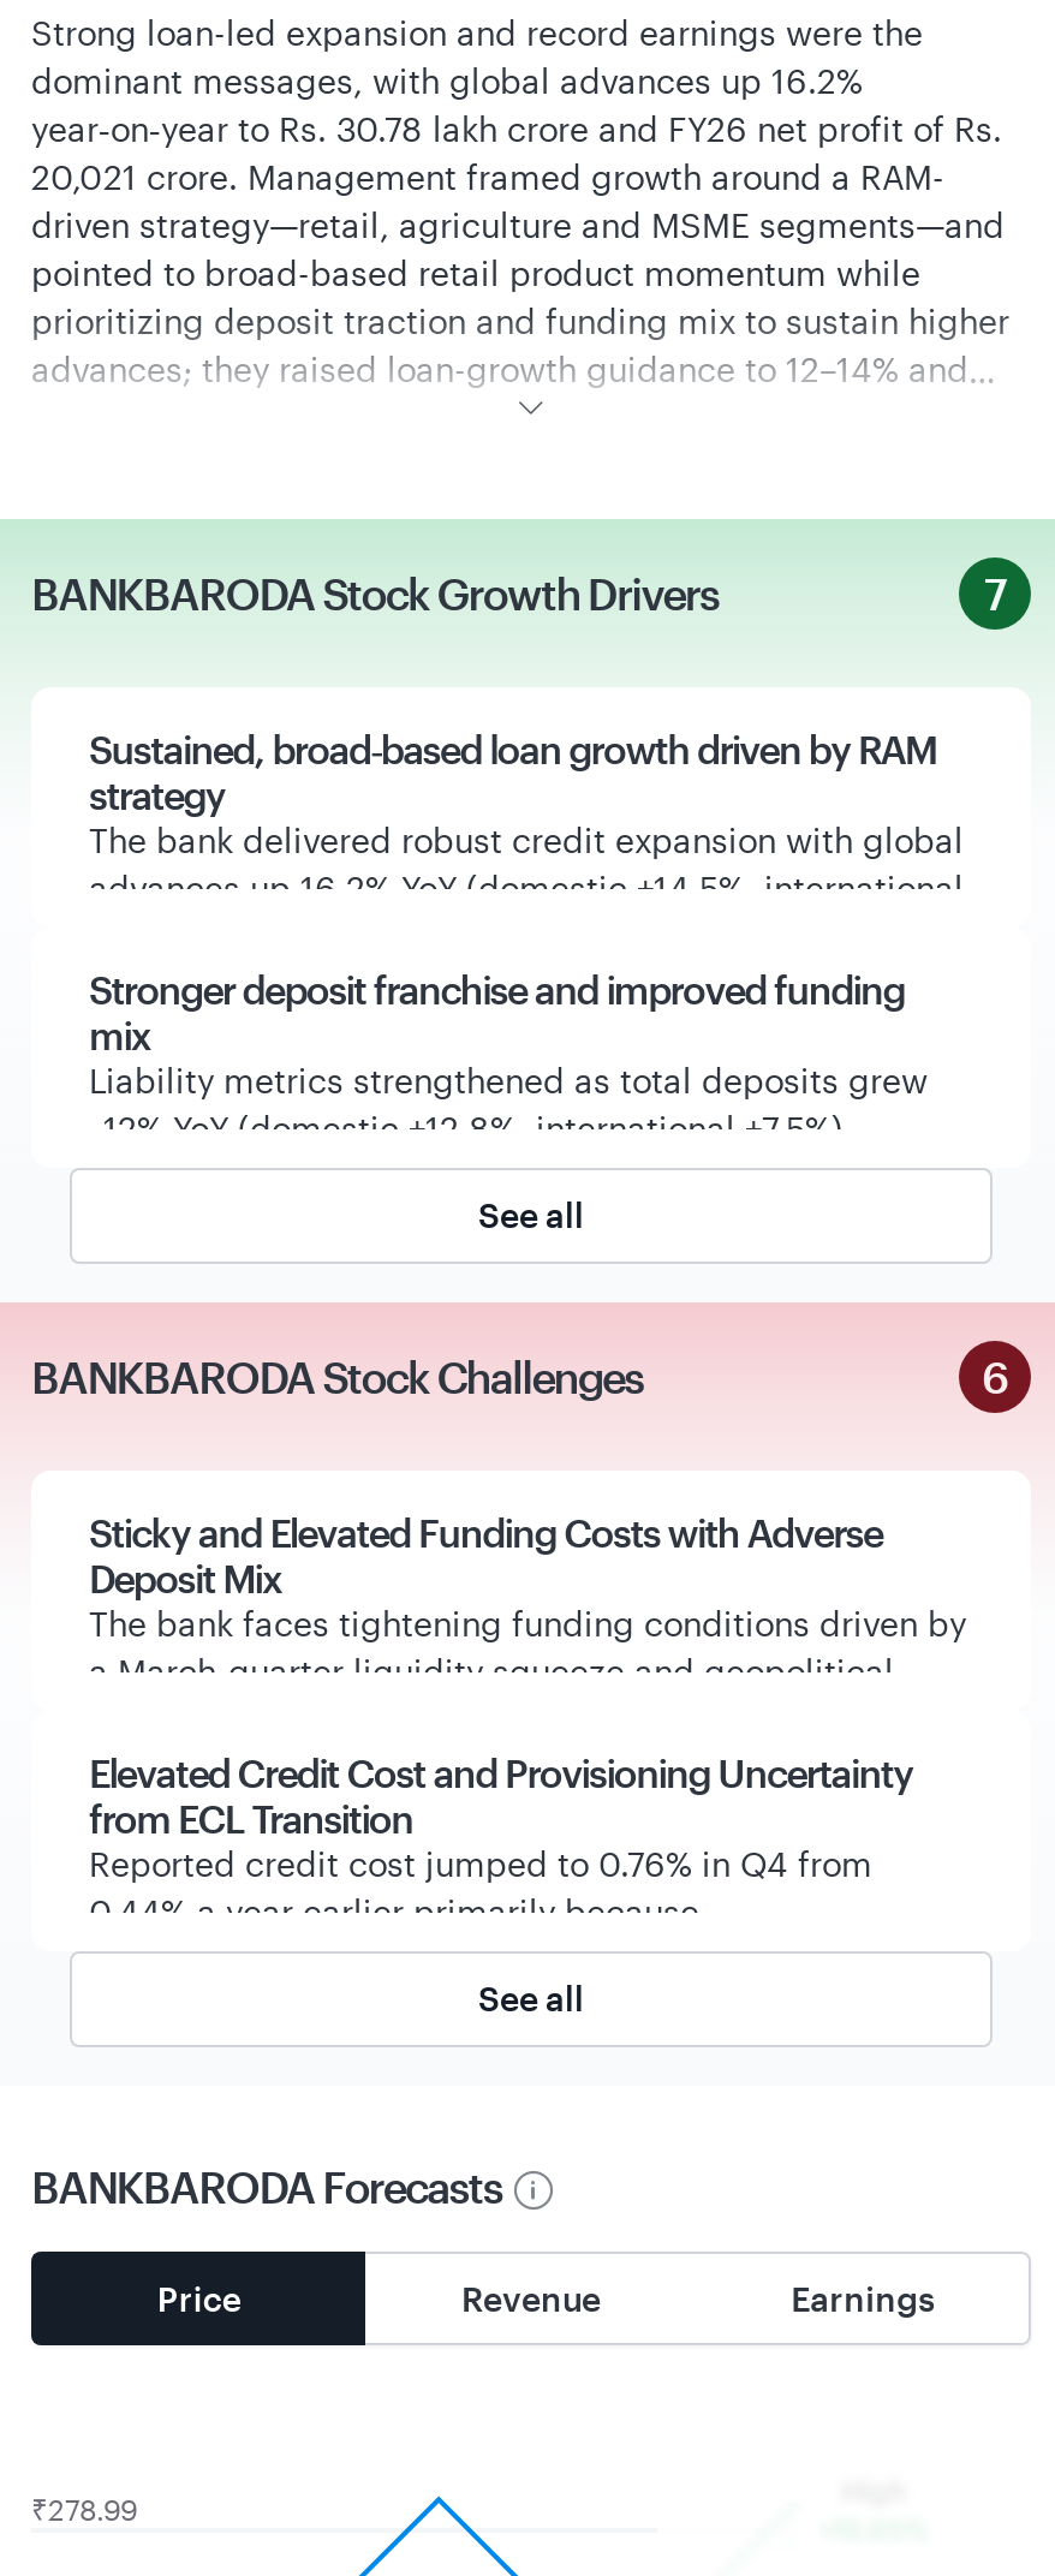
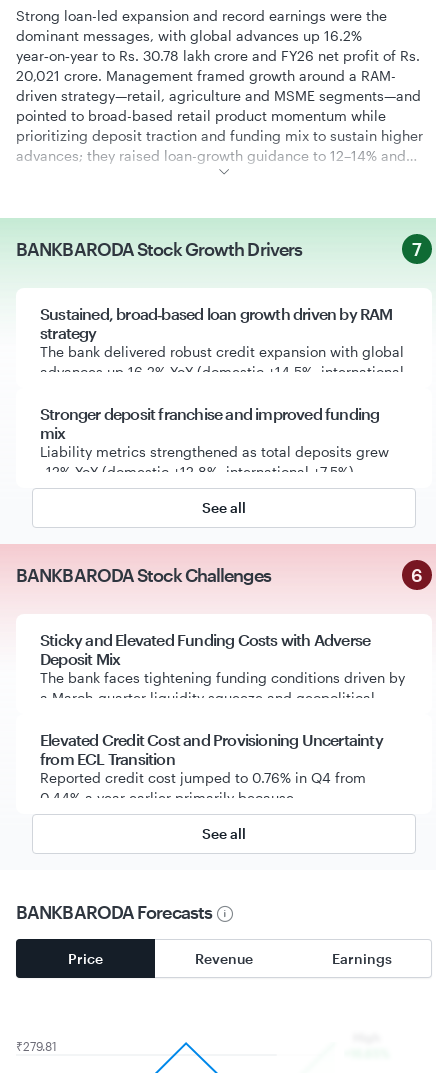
[31,2493,137,2526] ₹278.99 -> [16,1039,57,1053] ₹279.81

